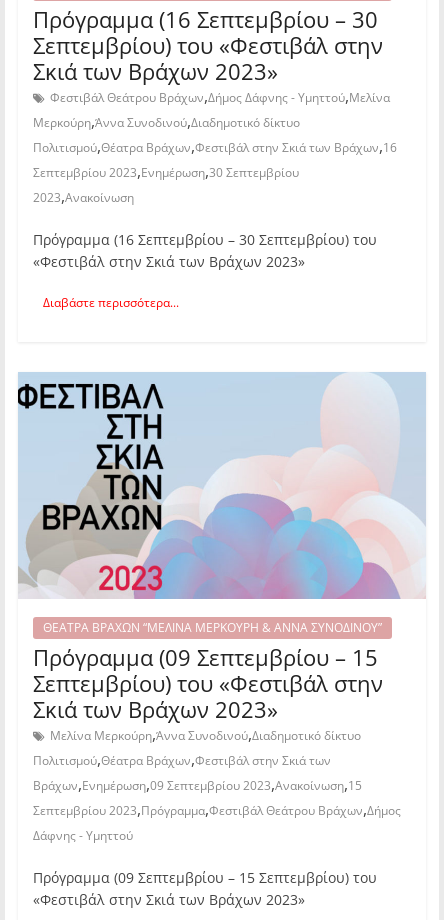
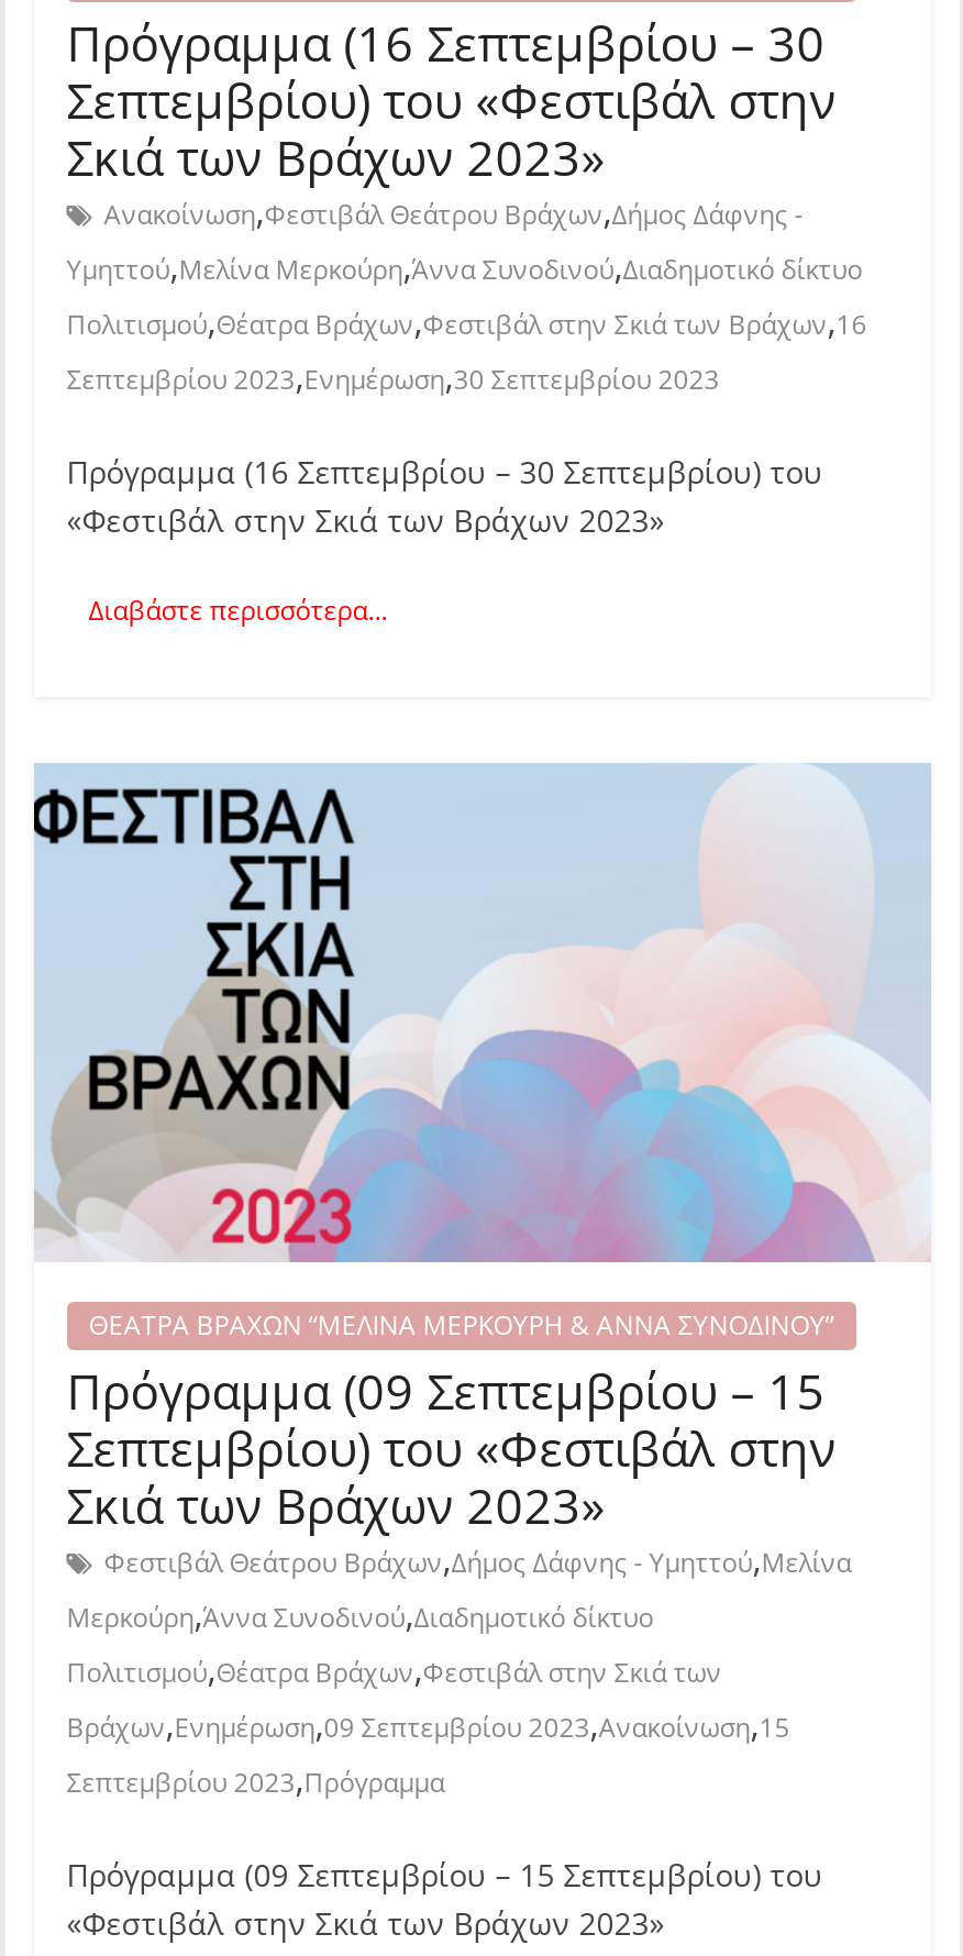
moved [33,85,390,132] -> [67,1535,852,1639]: Φεστιβάλ Θεάτρου Βράχων,Δήμος Δάφνης - Υμηττού,Μελίνα | Μερκούρη,Άννα Συνοδινού,Διαδημοτικό δίκτυο
none -> [67,187,863,290] Ανακοίνωση,Φεστιβάλ Θεάτρου Βράχων,Δήμος Δάφνης - | Υμηττού,Μελίνα Μερκούρη,Άννα Συνοδινού,Διαδημοτικό δίκτυο
[33,160,299,207] Σεπτεμβρίου 2023,Ενημέρωση,30 Σεπτεμβρίου | 2023,Ανακοίνωση -> [67,352,720,400] Σεπτεμβρίου 2023,Ενημέρωση,30 Σεπτεμβρίου 2023
[50,723,361,745] Μελίνα Μερκούρη,Άννα Συνοδινού,Διαδημοτικό δίκτυο -> none
[33,798,401,844] Σεπτεμβρίου 2023,Πρόγραμμα,Φεστιβάλ Θεάτρου Βράχων,Δήμος | Δάφνης - Υμηττού -> [67,1755,445,1804] Σεπτεμβρίου 2023,Πρόγραμμα

